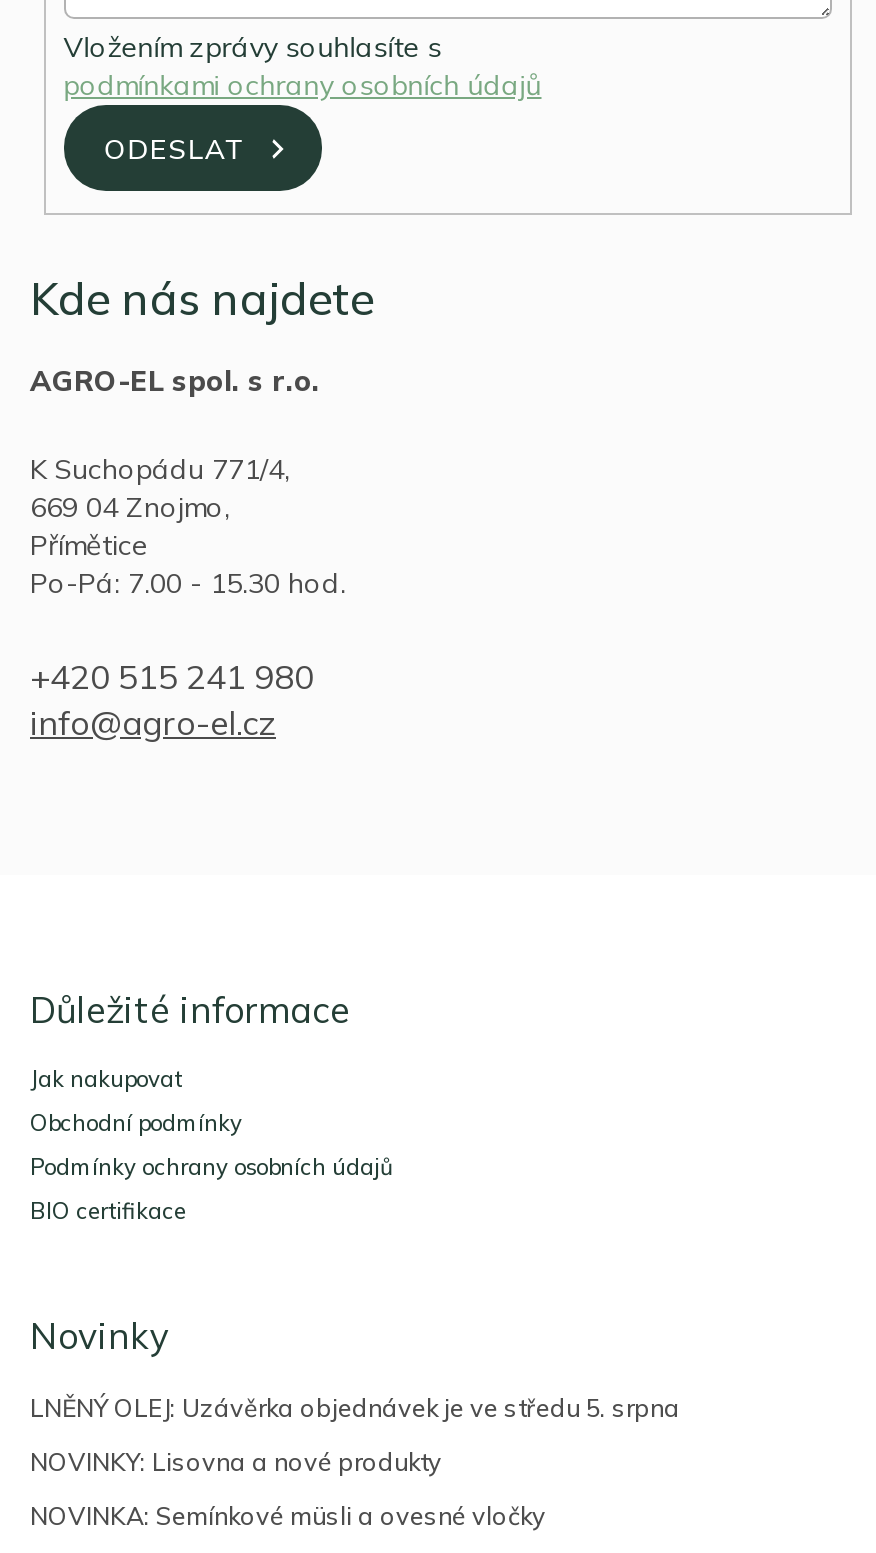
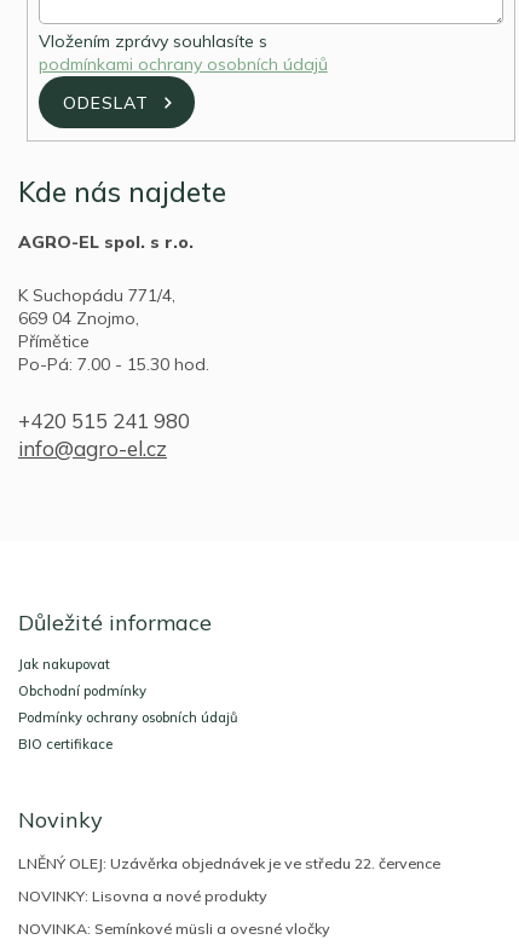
[30,1393,680,1423] LNĚNÝ OLEJ: Uzávěrka objednávek je ve středu 5. srpna -> [18,855,440,873] LNĚNÝ OLEJ: Uzávěrka objednávek je ve středu 22. července

